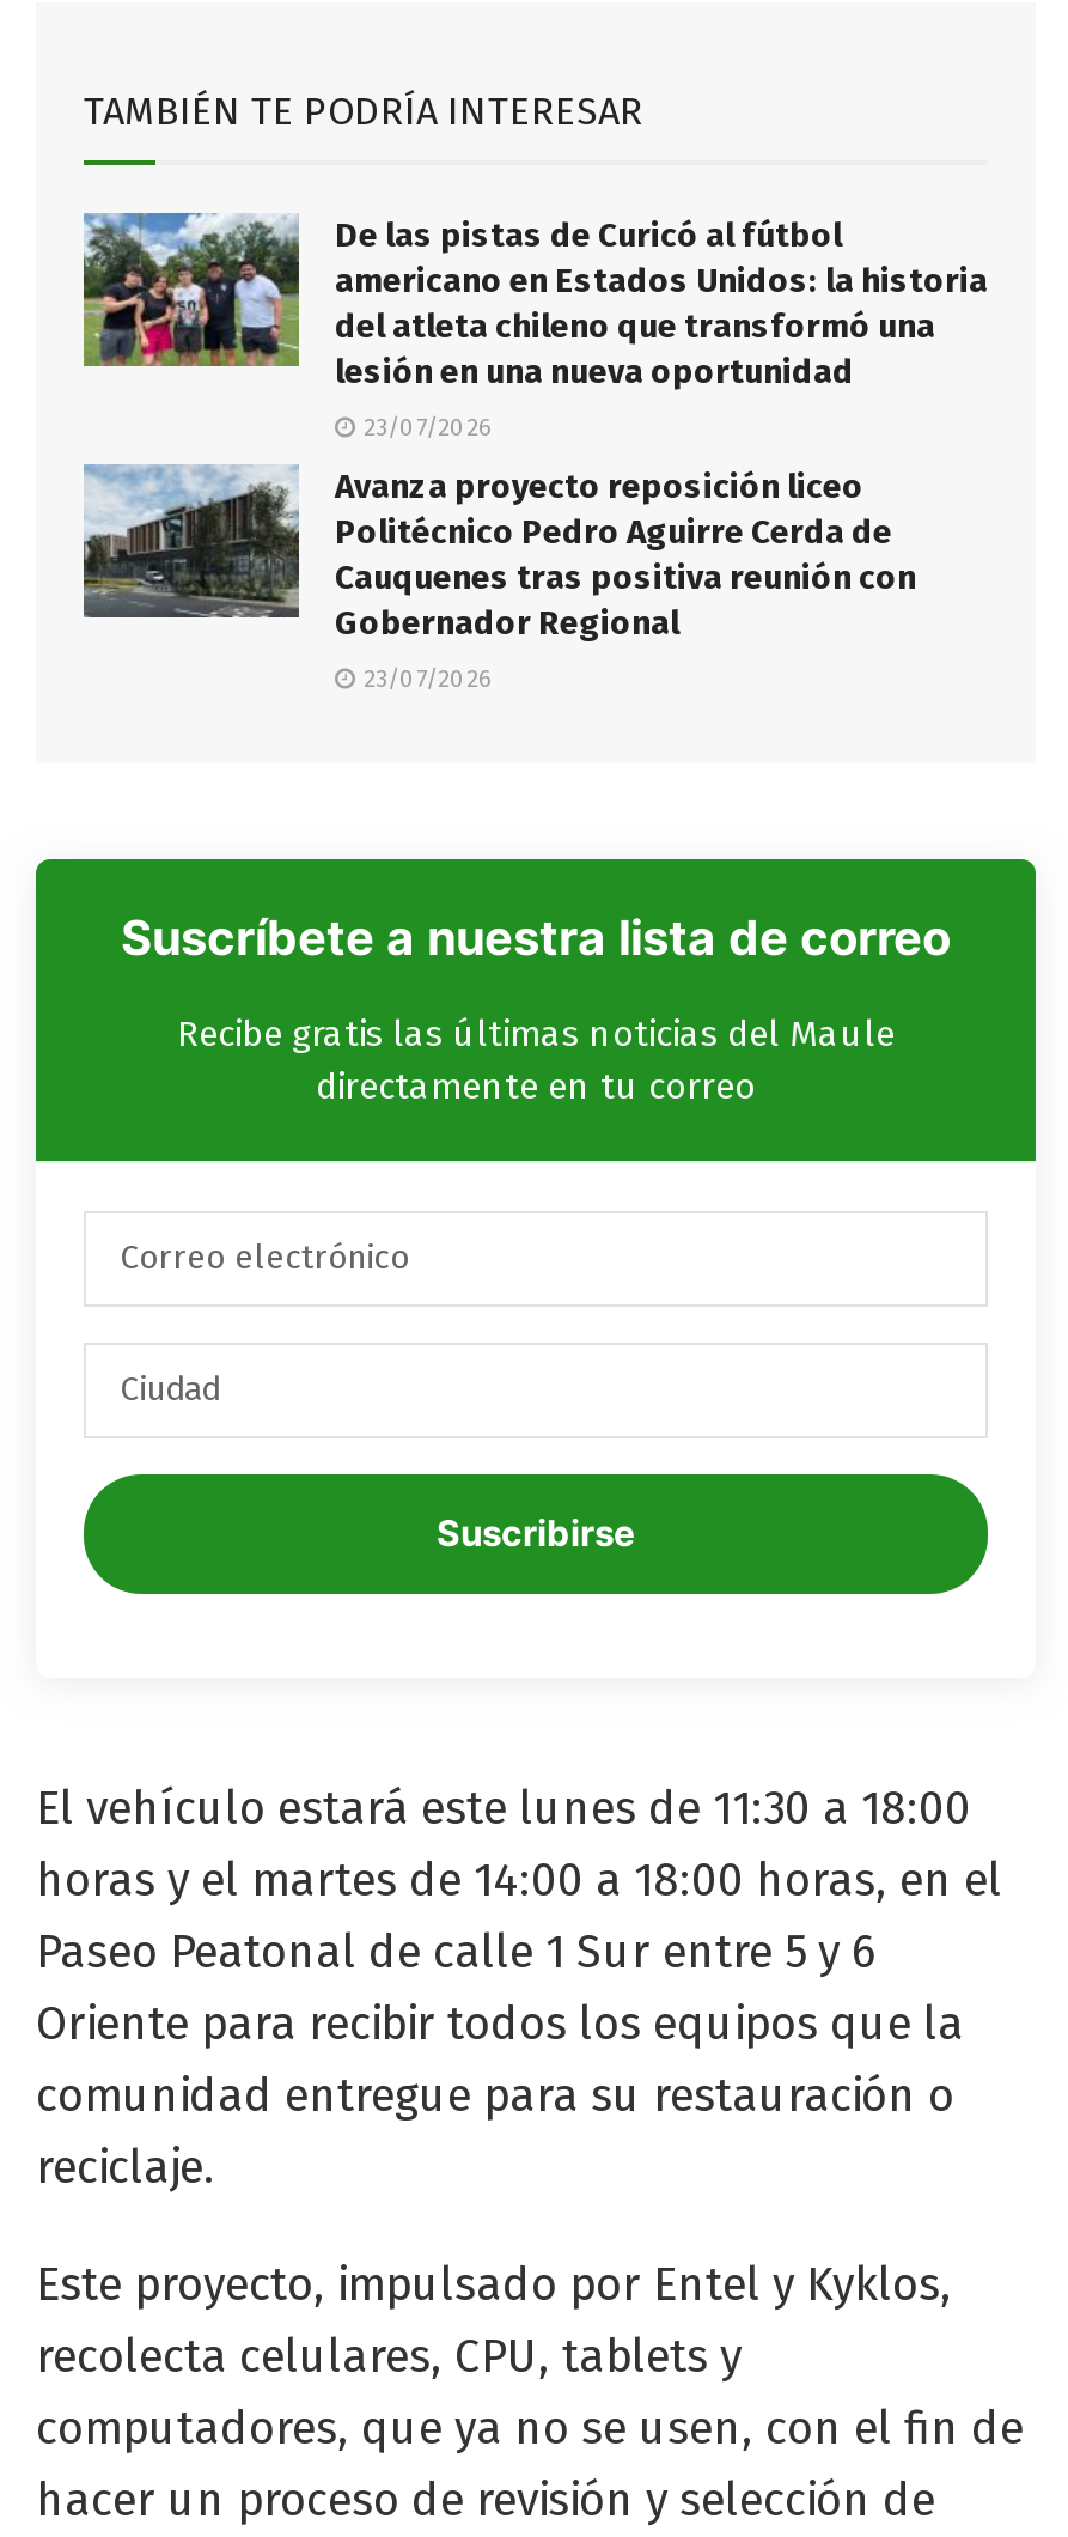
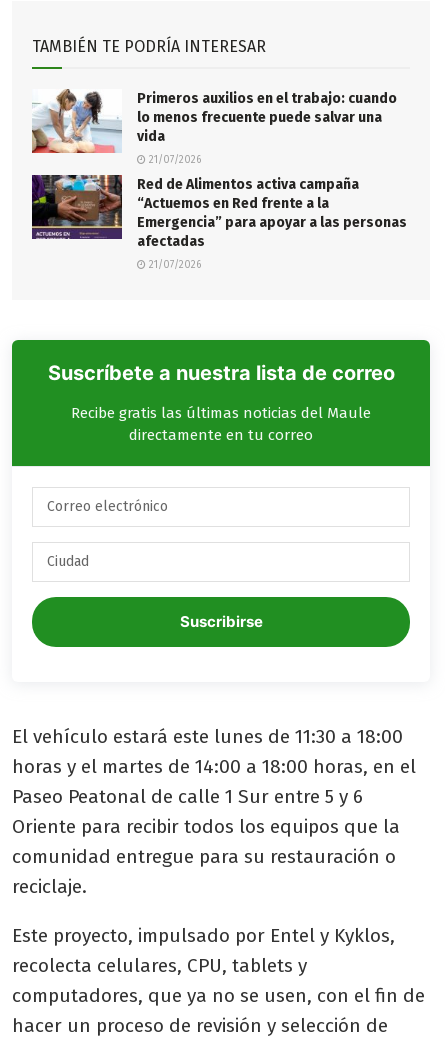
[81,211,988,392] [image] | De las pistas de Curicó al fútbol | americano en Estados Unidos: la historia | del atleta chileno que transformó una | lesión en una nueva oportunidad -> [32,88,397,154] [image] | Primeros auxilios en el trabajo: cuando | lo menos frecuente puede salvar una | vida
[356,414,490,442] 23/07/2026 -> [146,154,201,166] 21/07/2026
[84,464,916,643] [image] | Avanza proyecto reposición liceo | Politécnico Pedro Aguirre Cerda de | Cauquenes tras positiva reunión con | Gobernador Regional -> [31,174,407,250] [image] | Red de Alimentos activa campaña | “Actuemos en Red frente a la | Emergencia” para apoyar a las personas | afectadas
[356,665,490,694] 23/07/2026 -> [146,259,201,271] 21/07/2026

